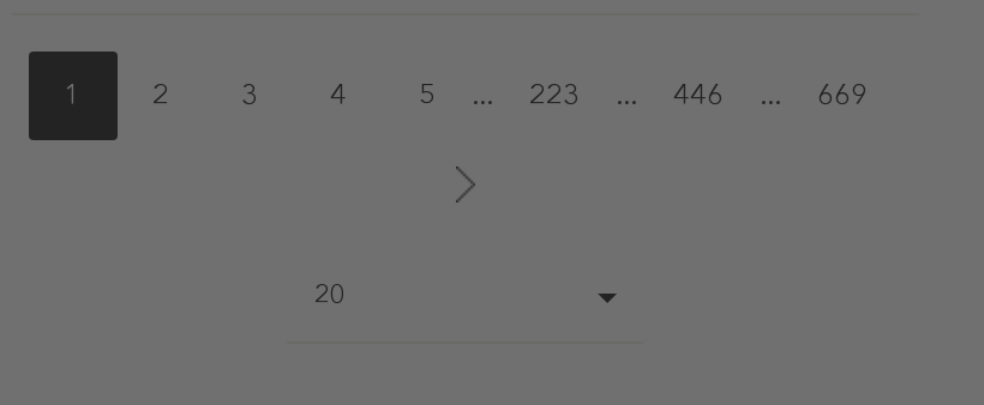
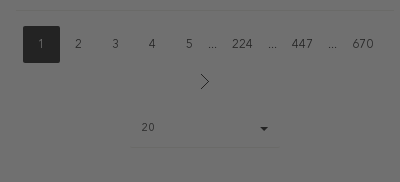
[529,78,580,111] 223 -> [231,37,252,51] 224
[673,78,724,111] 446 -> [291,37,312,51] 447
[817,78,868,111] 669 -> [351,37,372,51] 670

